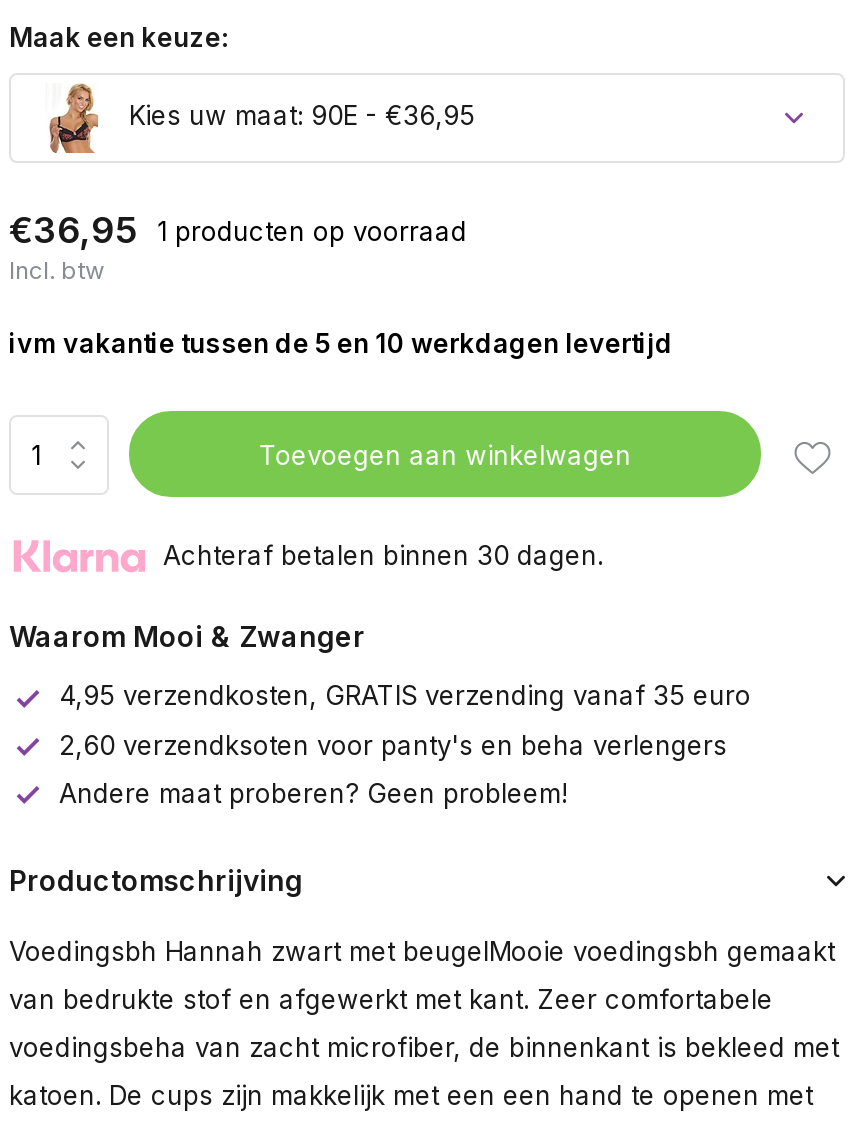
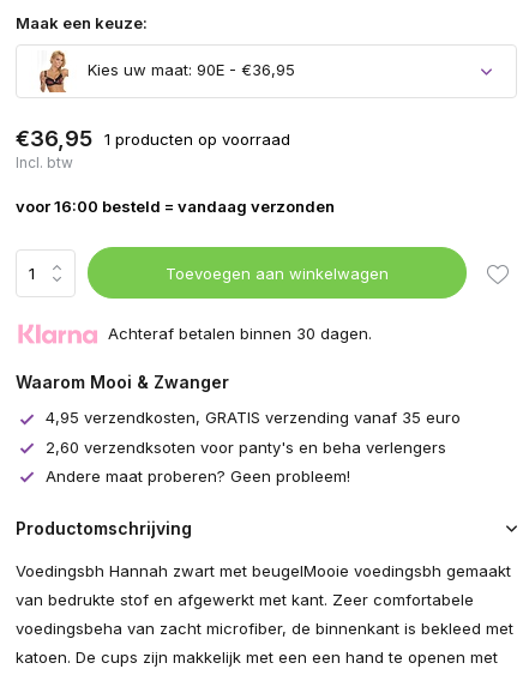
[9,327,673,359] ivm vakantie tussen de 5 en 10 werkdagen levertijd -> [16,197,335,216] voor 16:00 besteld = vandaag verzonden

